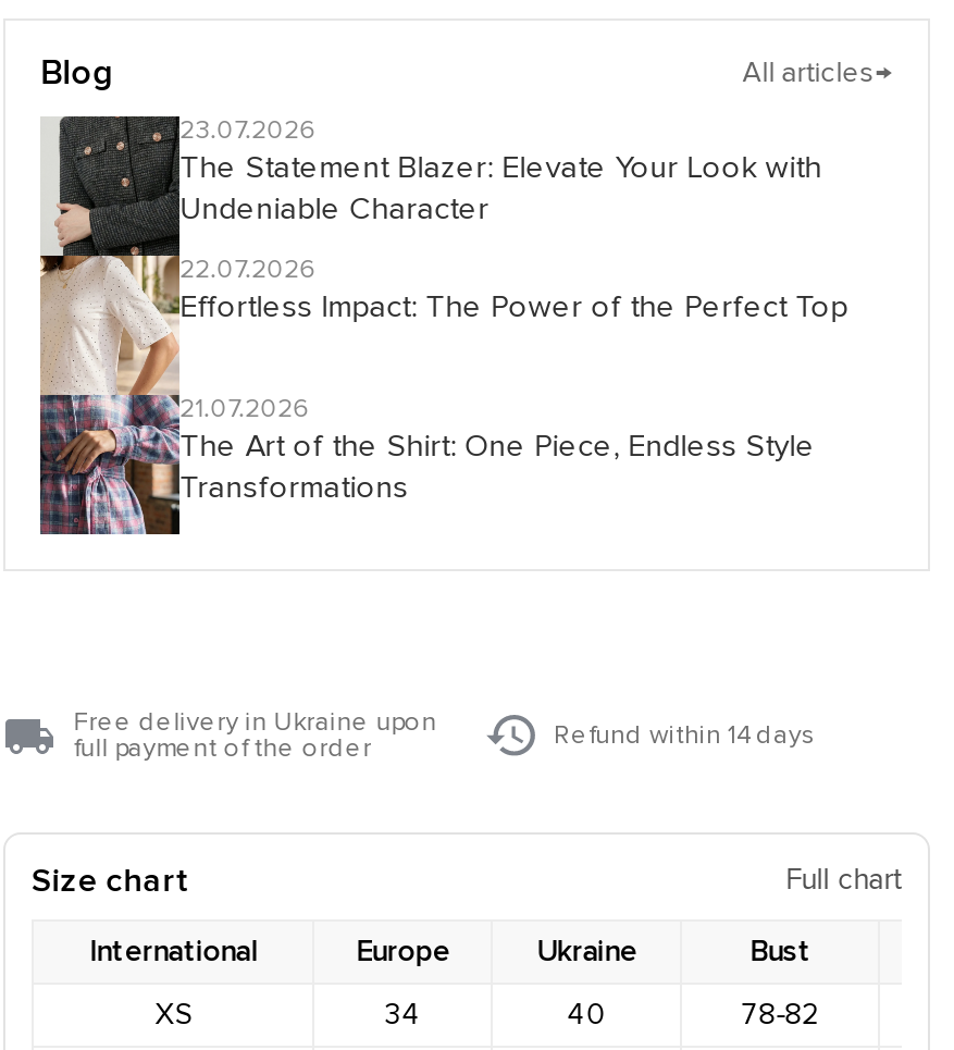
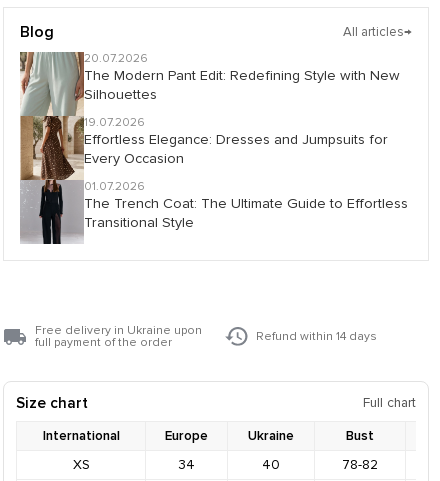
[40,113,822,536] [image] | 23.07.2026 | The Statement Blazer: Elevate Your Look with | Undeniable Character -> [20,51,400,245] [image] | 20.07.2026 | The Modern Pant Edit: Redefining Style with New | Silhouettes
[180,253,848,324] 22.07.2026 | Effortless Impact: The Power of the Perfect Top -> [84,115,388,167] 19.07.2026 | Effortless Elegance: Dresses and Jumpsuits for | Every Occasion
[180,392,815,505] 21.07.2026 | The Art of the Shirt: One Piece, Endless Style | Transformations -> [84,179,408,231] 01.07.2026 | The Trench Coat: The Ultimate Guide to Effortless | Transitional Style

